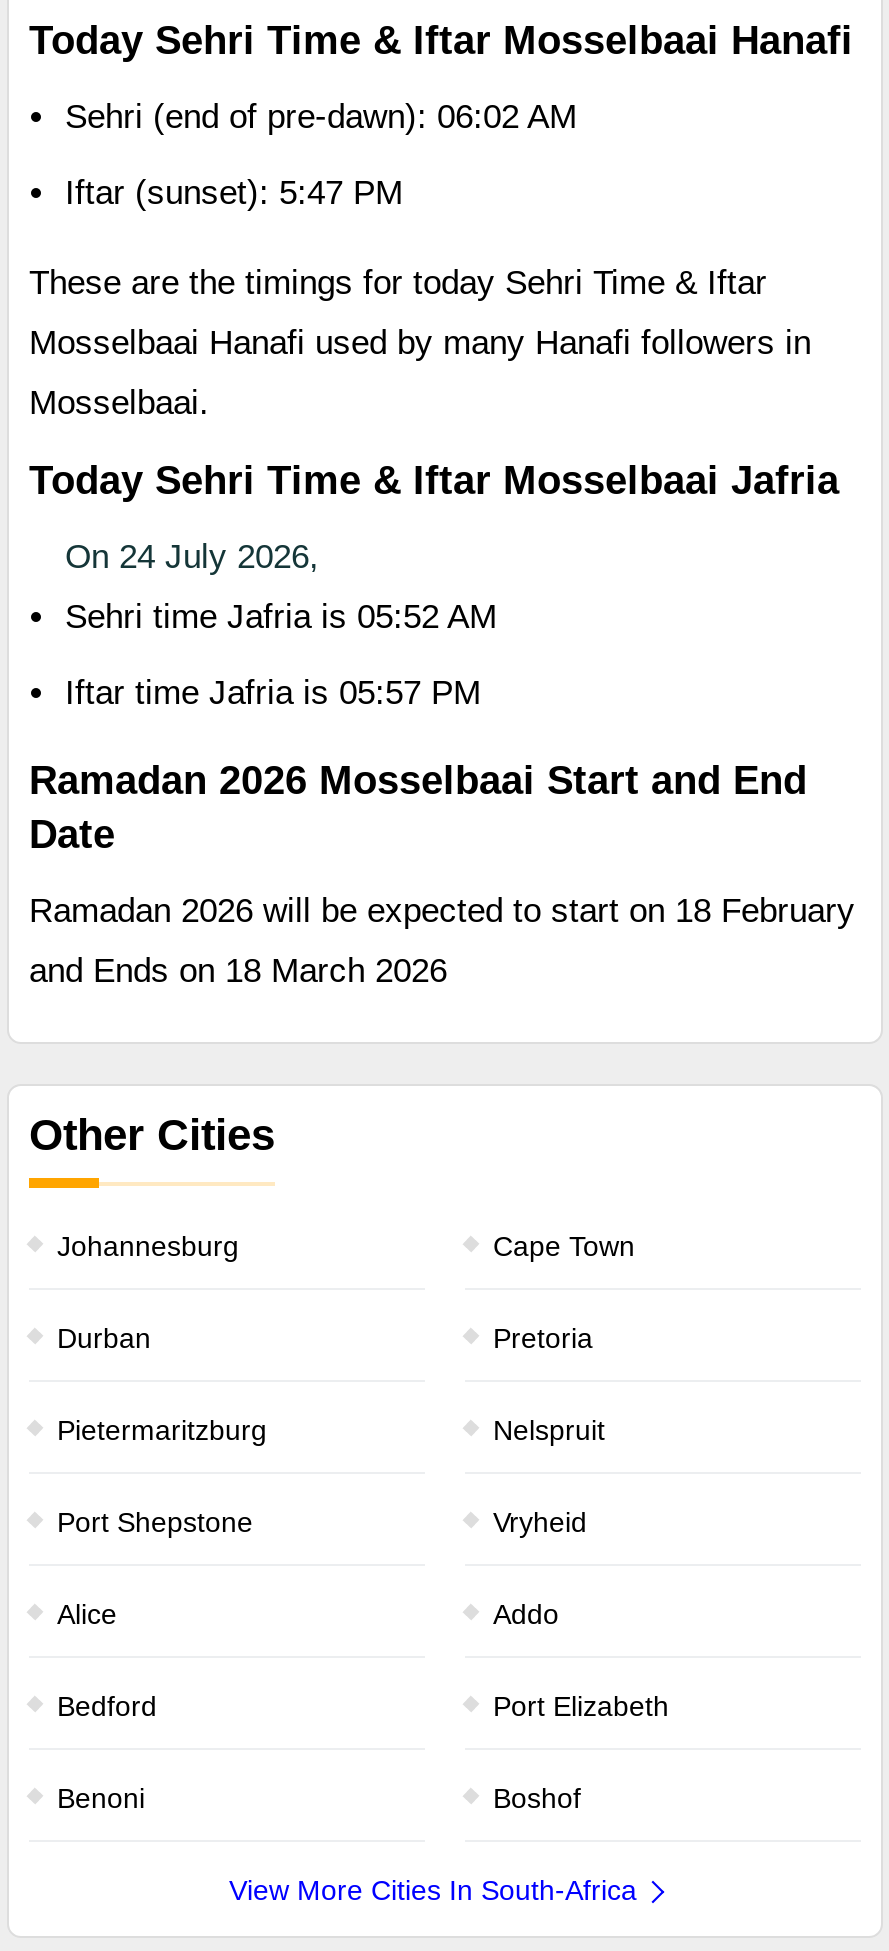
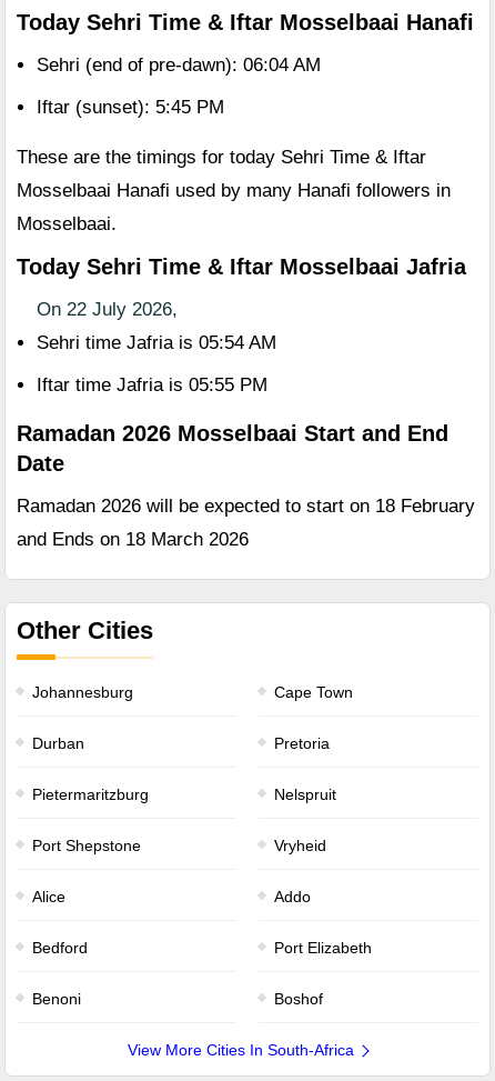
[65,98,577,136] Sehri (end of pre-dawn): 06:02 AM -> [37,54,321,76] Sehri (end of pre-dawn): 06:04 AM
[65,174,403,212] Iftar (sunset): 5:47 PM -> [37,97,224,118] Iftar (sunset): 5:45 PM
[65,538,319,576] On 24 July 2026, -> [37,299,178,320] On 22 July 2026,
[65,598,497,636] Sehri time Jafria is 05:52 AM -> [37,332,276,353] Sehri time Jafria is 05:54 AM
[65,674,481,712] Iftar time Jafria is 05:57 PM -> [37,374,267,396] Iftar time Jafria is 05:55 PM

